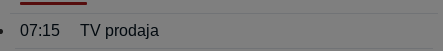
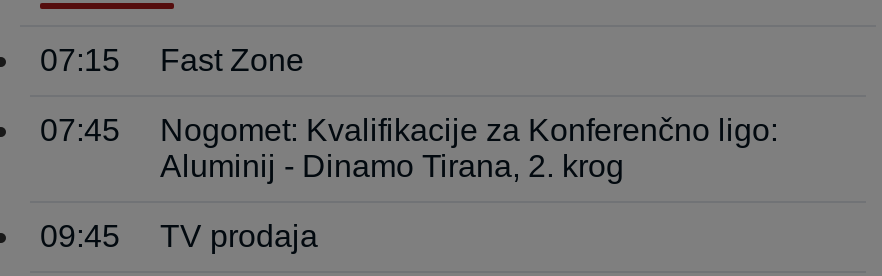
none -> [40,43,778,253] Fast Zone | 07:45 | Nogomet: Kvalifikacije za Konferenčno ligo: | Aluminij - Dinamo Tirana, 2. krog | 09:45

